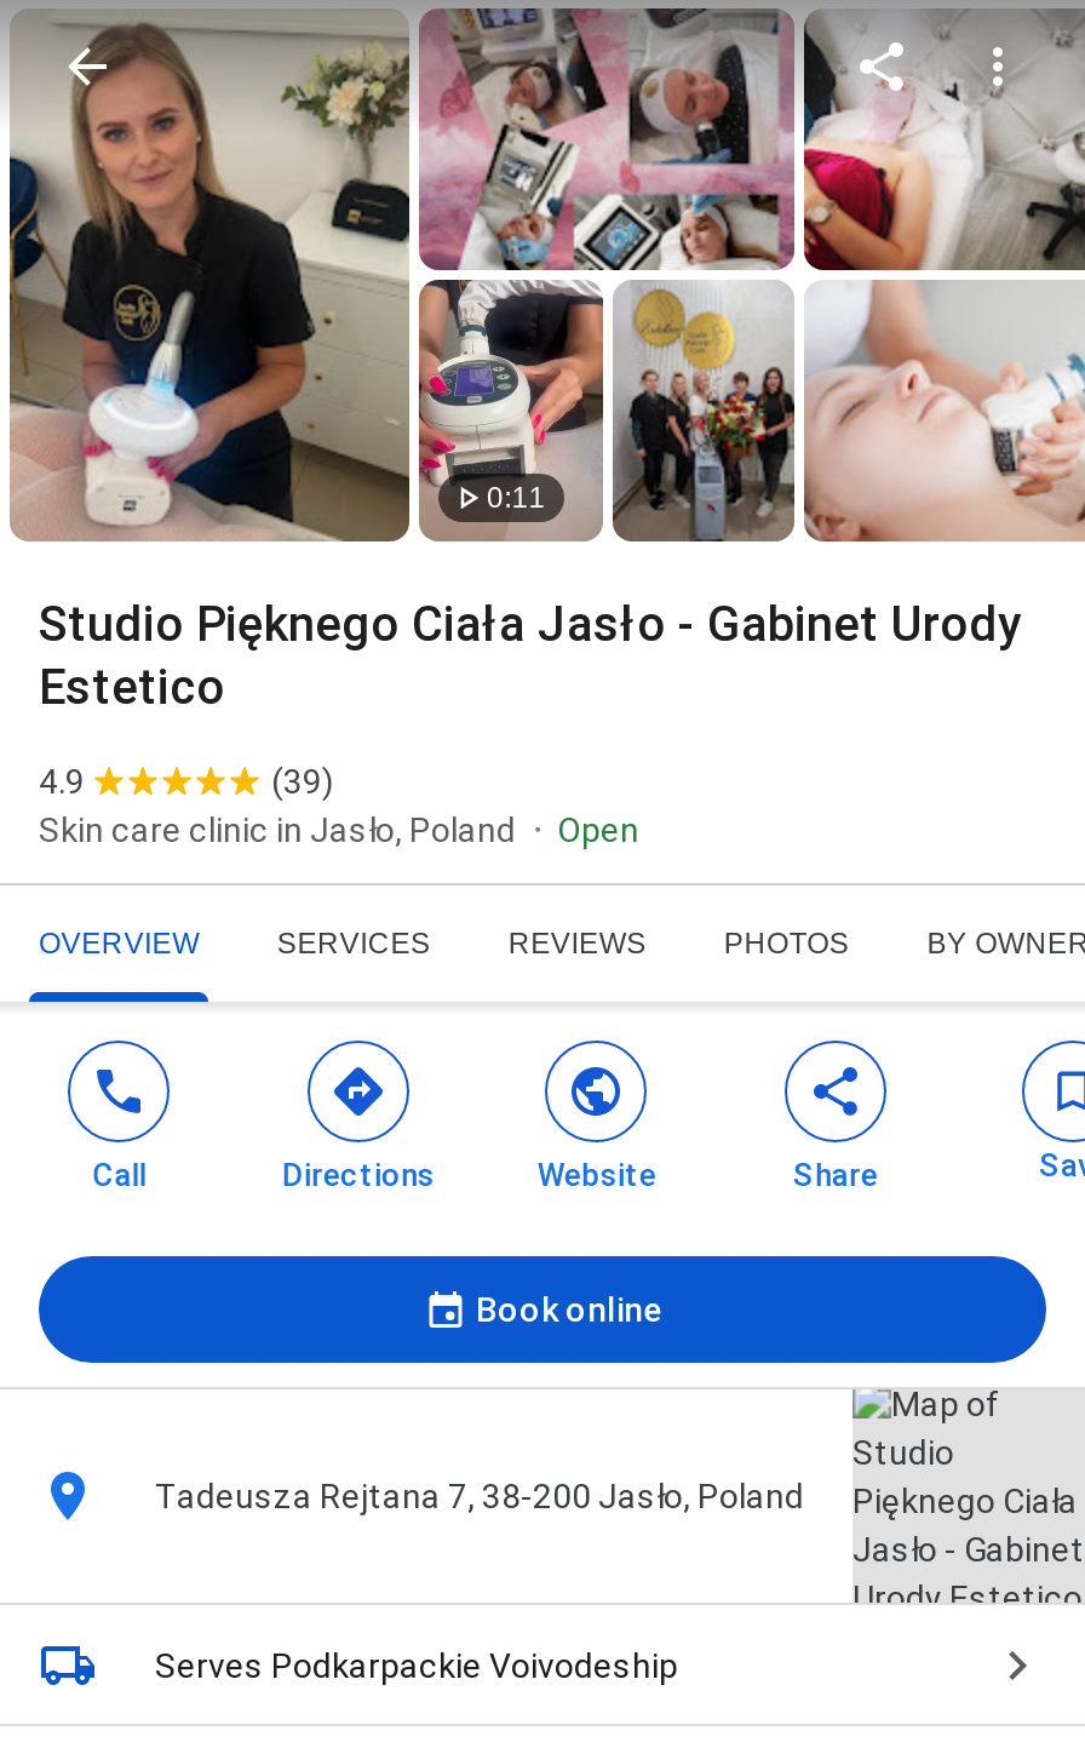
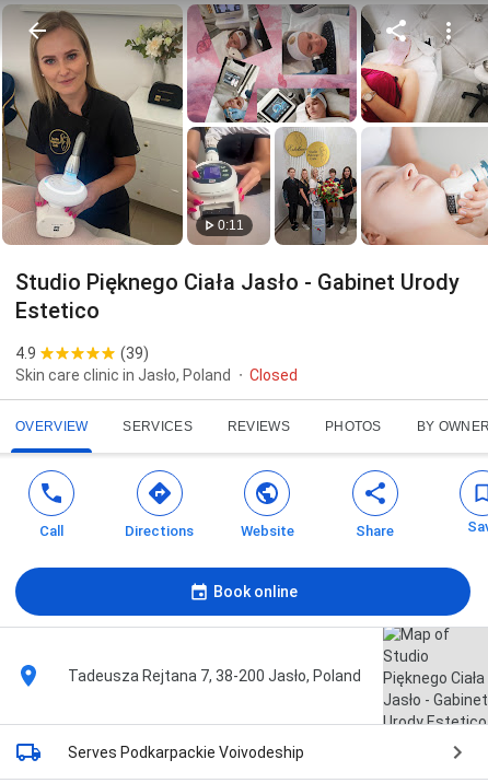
[557,811,639,850] Open -> [249,367,298,384] Closed

